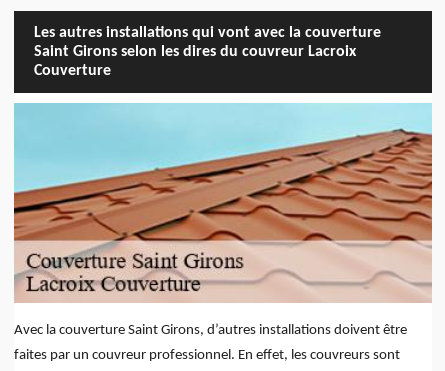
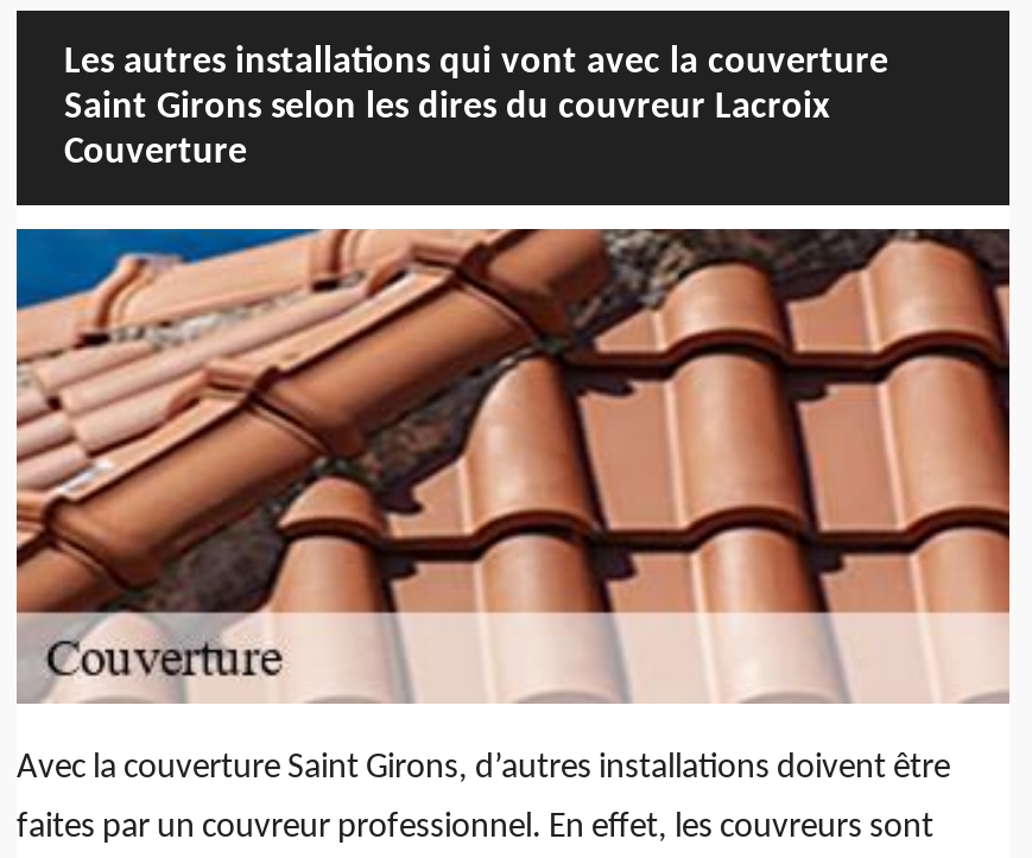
[13,103,433,303] [image] -> [14,227,1012,704] [image]

